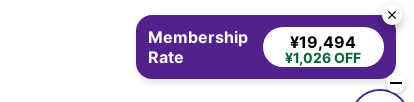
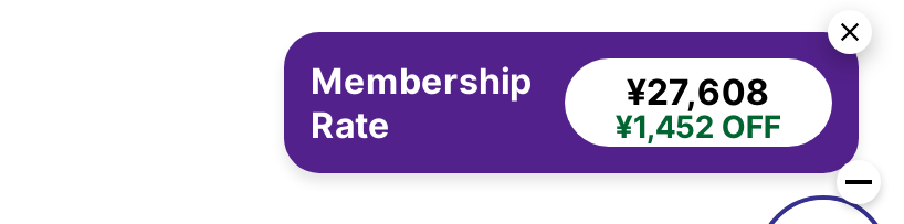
[290,32,356,52] ¥19,494 -> [626,70,770,114] ¥27,608
[285,49,361,66] ¥1,026 OFF -> [615,107,781,145] ¥1,452 OFF

